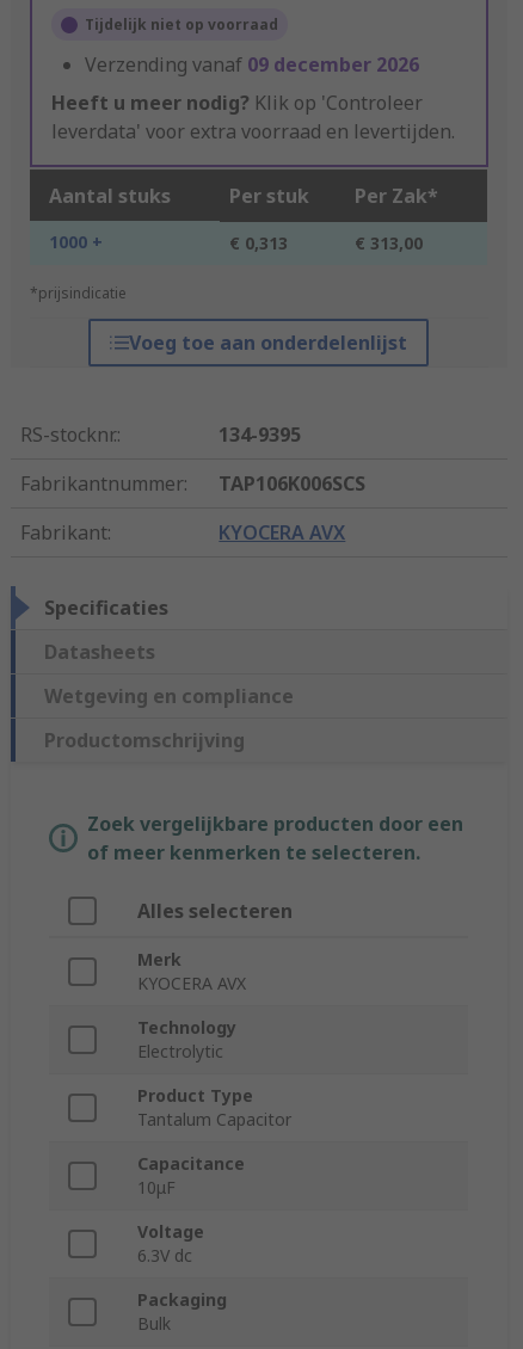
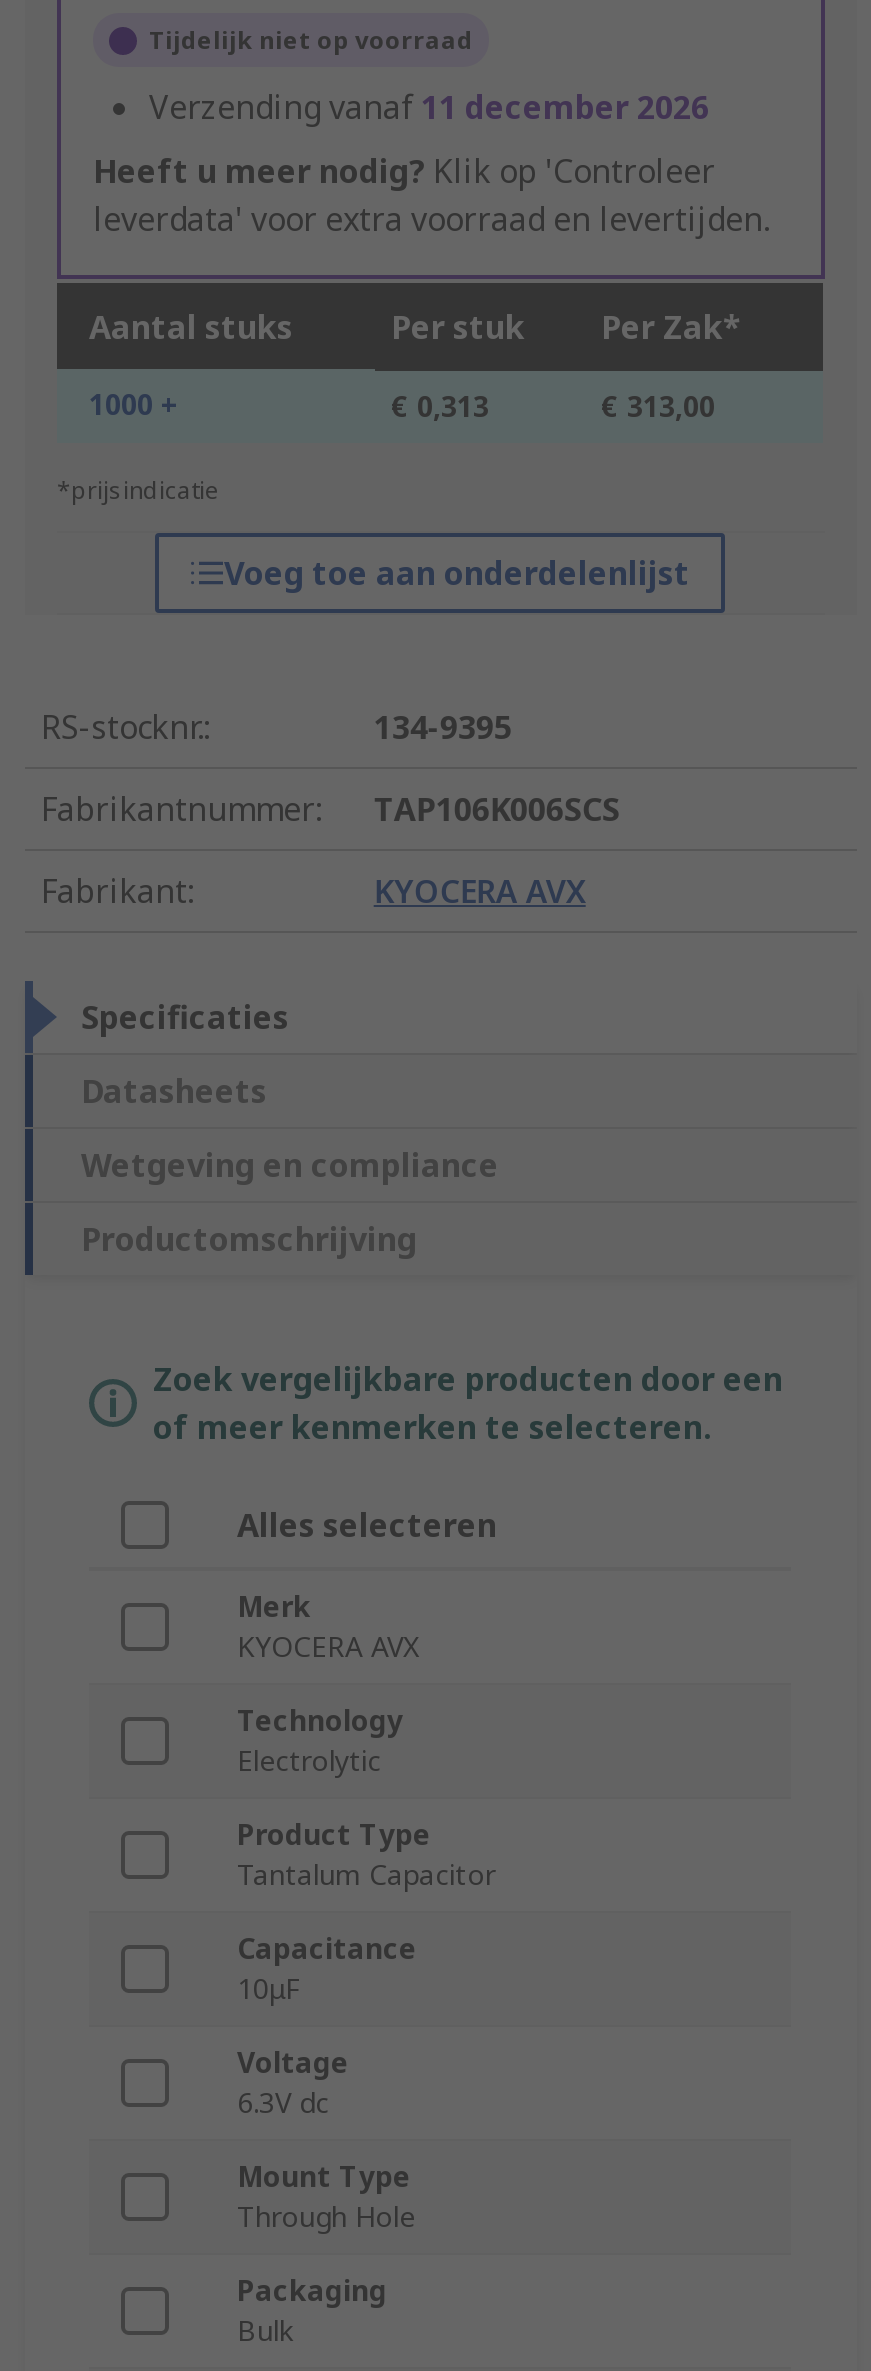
[85,52,419,78] Verzending vanaf 09 december 2026 -> [149,86,709,130] Verzending vanaf 11 december 2026
none -> [237,2158,415,2236] Mount Type | Through Hole

